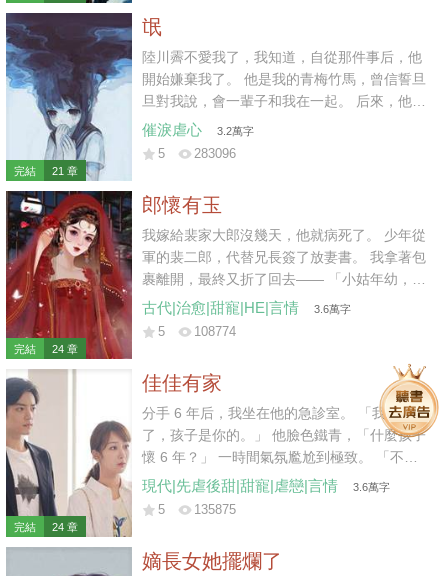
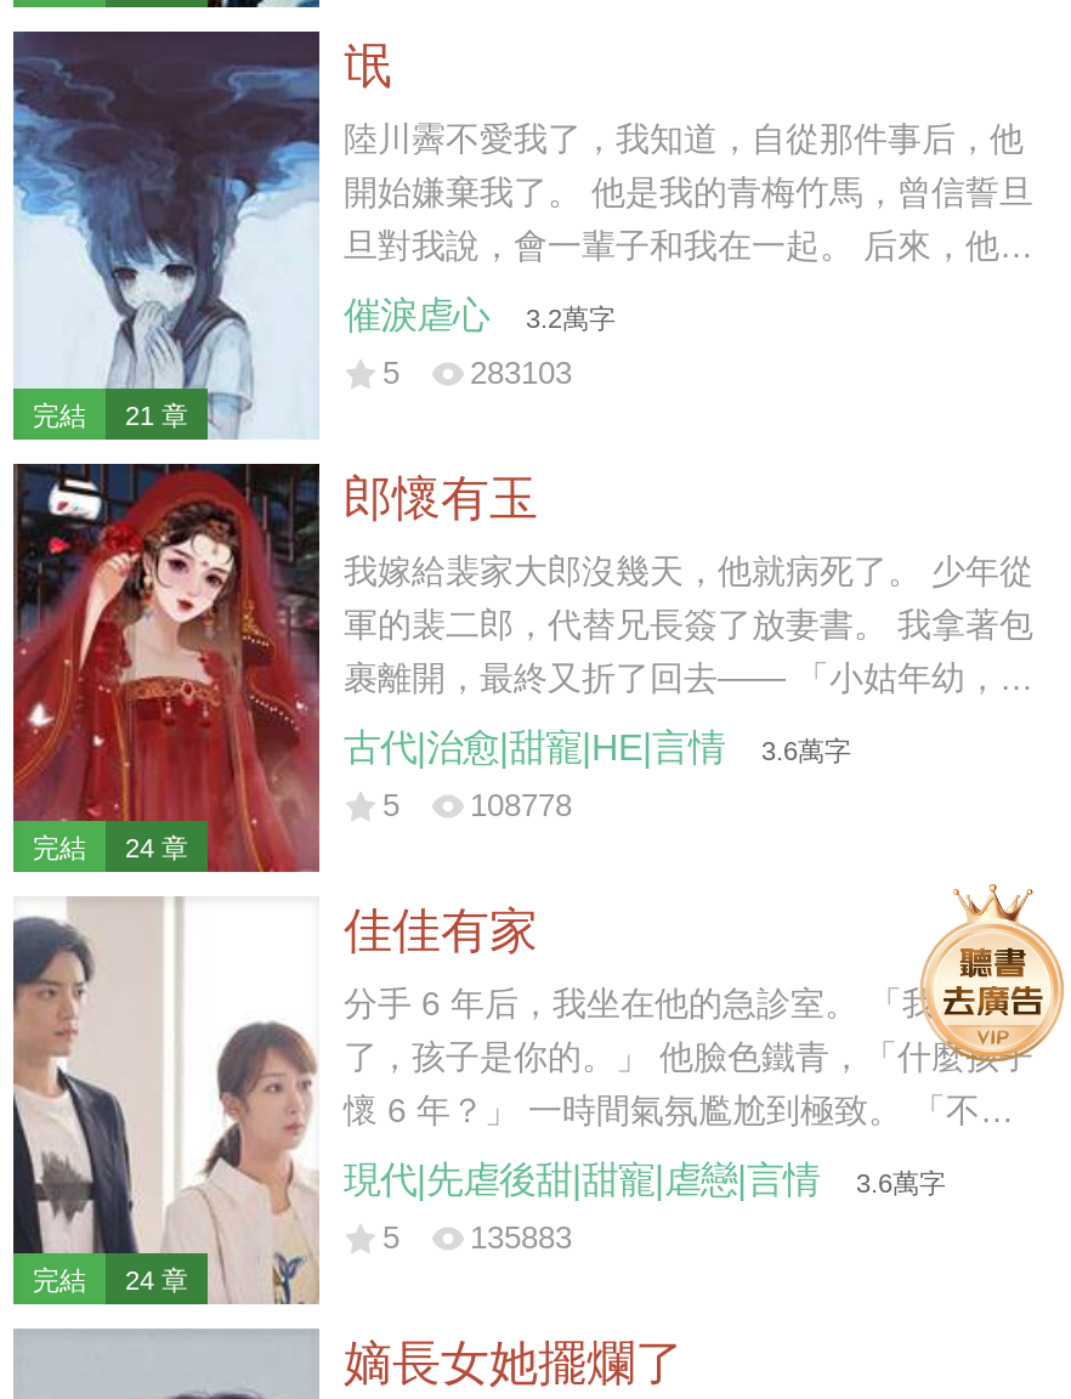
[158,146,236,161] 5 283096 -> [382,355,572,391] 5 283103
[158,324,236,339] 5 108774 -> [382,787,572,823] 5 108778
[158,502,236,517] 5 135875 -> [382,1219,572,1256] 5 135883

